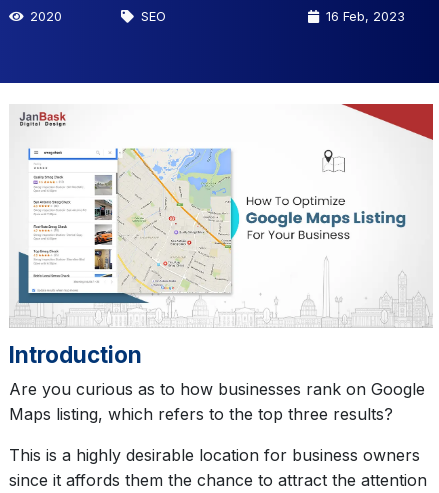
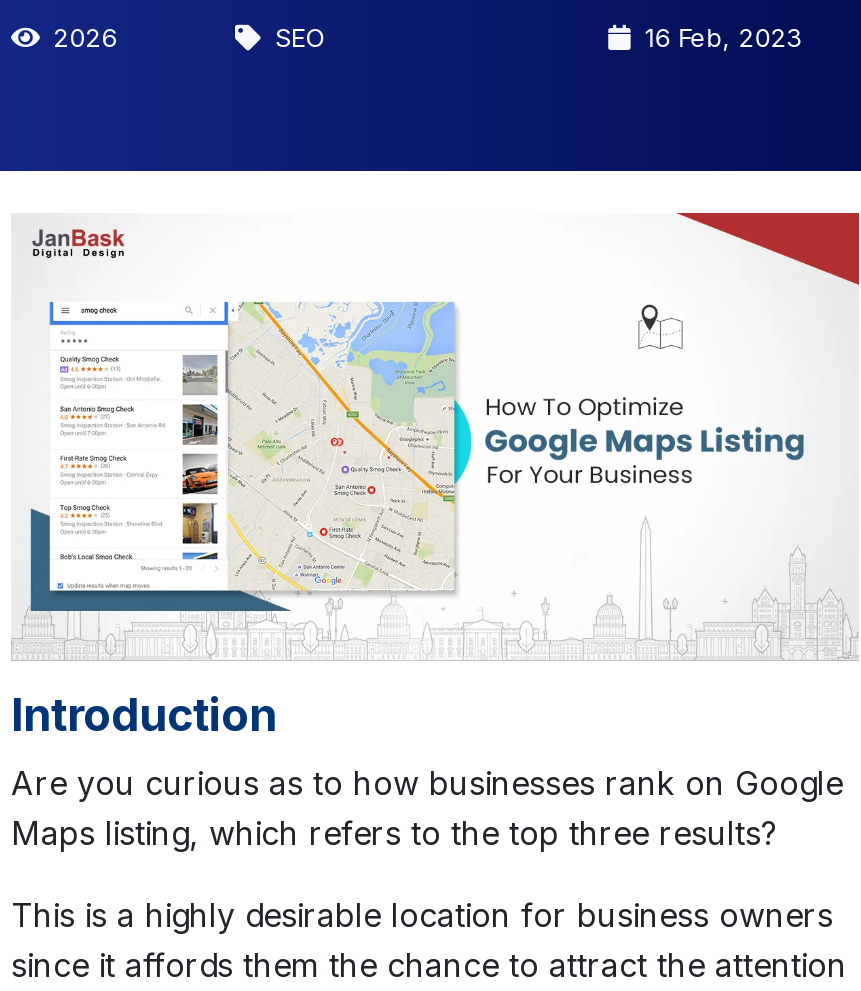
[30,9,62,24] 2020 -> [53,23,117,53] 2026

